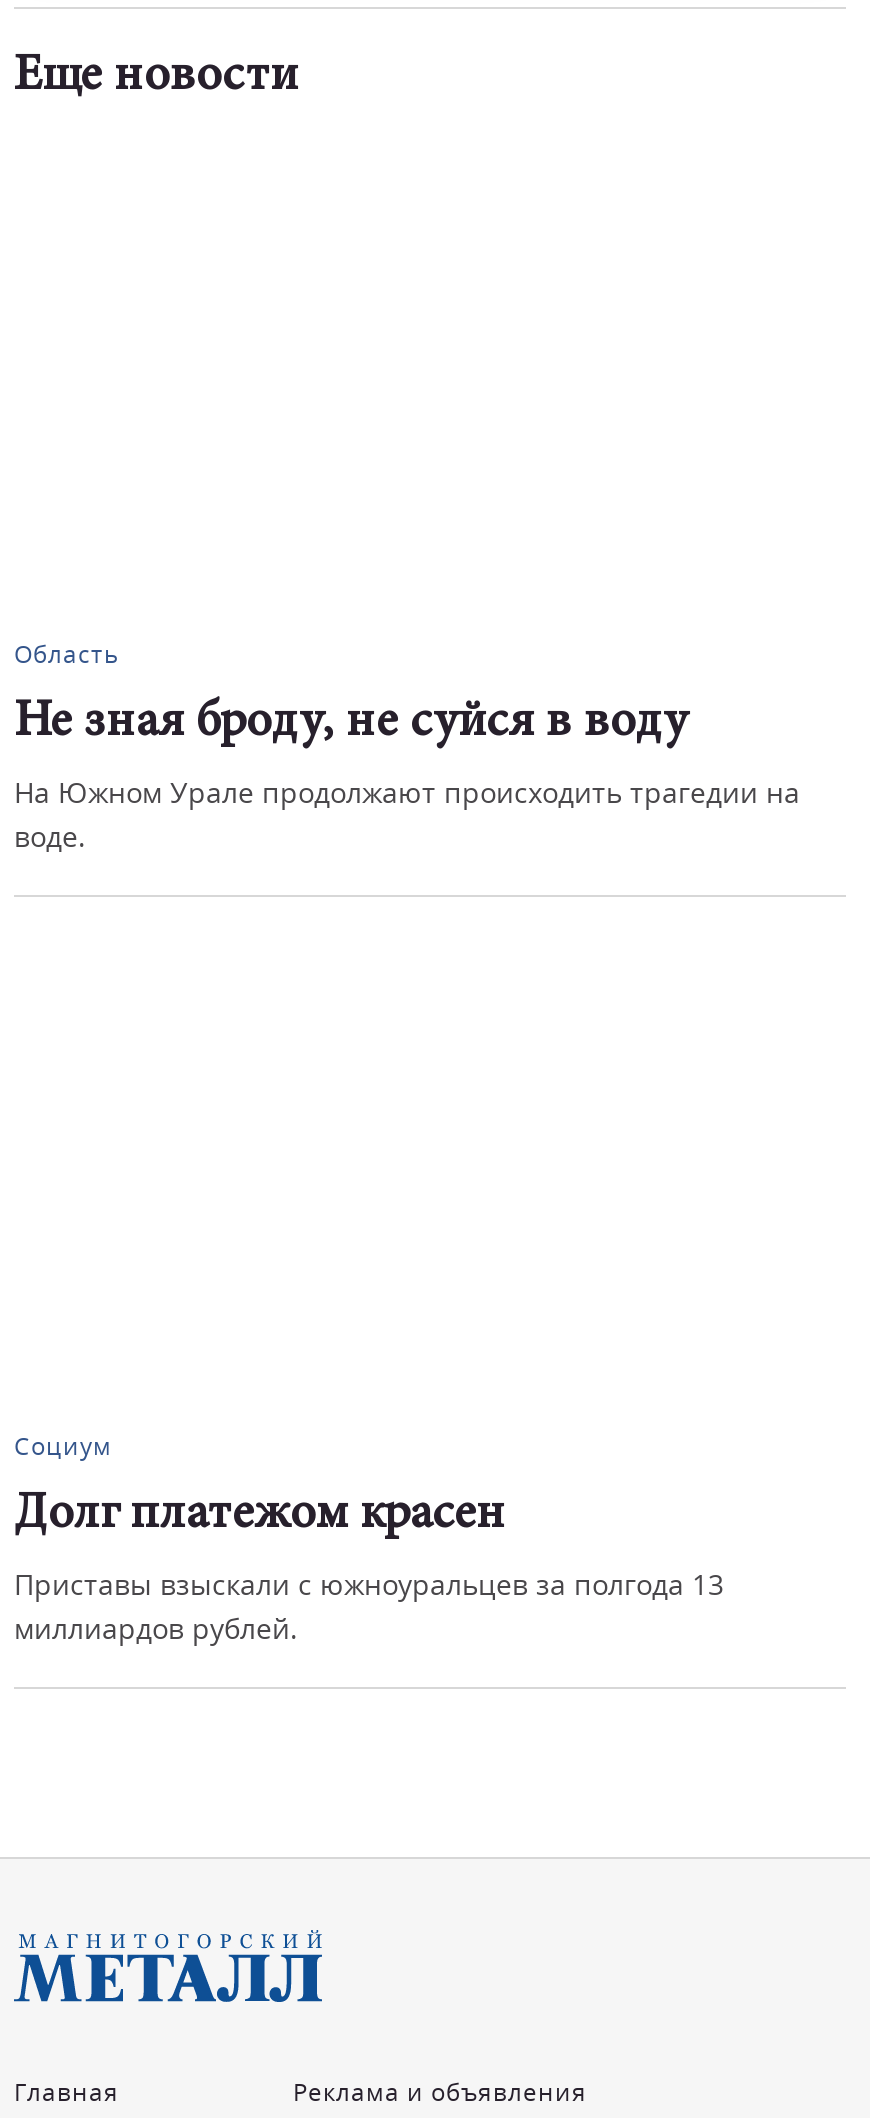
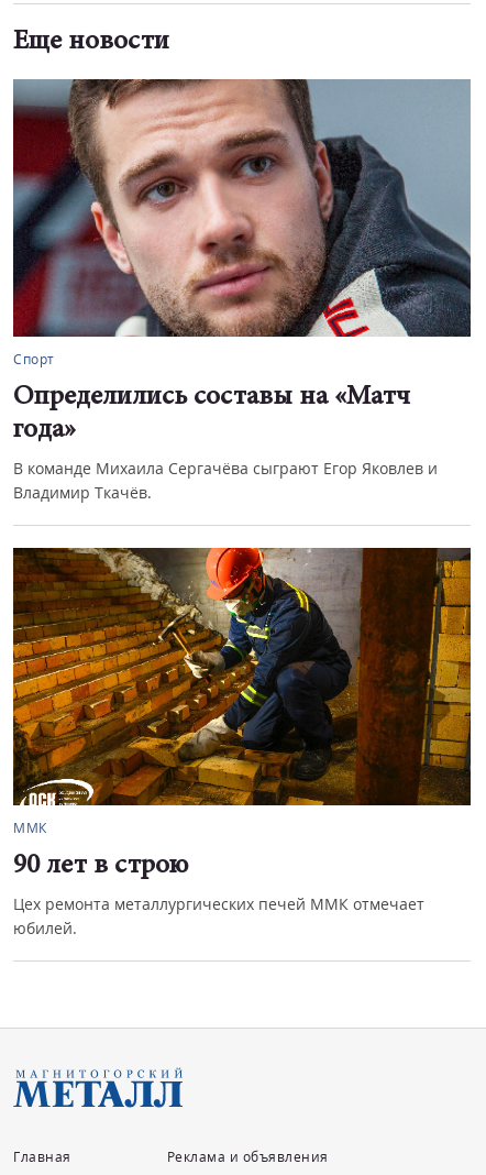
none -> [12,78,472,338] [image]
none -> [12,547,472,806] [image]
[14,637,119,671] Область -> [13,350,54,369] Спорт
[14,699,688,749] Не зная броду, не суйся в воду -> [13,384,410,444] Определились составы на «Матч | года»
[14,773,800,855] На Южном Урале продолжают происходить трагедии на | воде. -> [13,458,438,503] В команде Михаила Сергачёва сыграют Егор Яковлев и | Владимир Ткачёв.
[14,1429,112,1463] Социум -> [13,819,47,837] ММК
[14,1491,506,1541] Долг платежом красен -> [13,853,188,880] 90 лет в строю
[14,1565,724,1647] Приставы взыскали с южноуральцев за полгода 13 | миллиардов рублей. -> [13,893,424,938] Цех ремонта металлургических печей ММК отмечает | юбилей.

